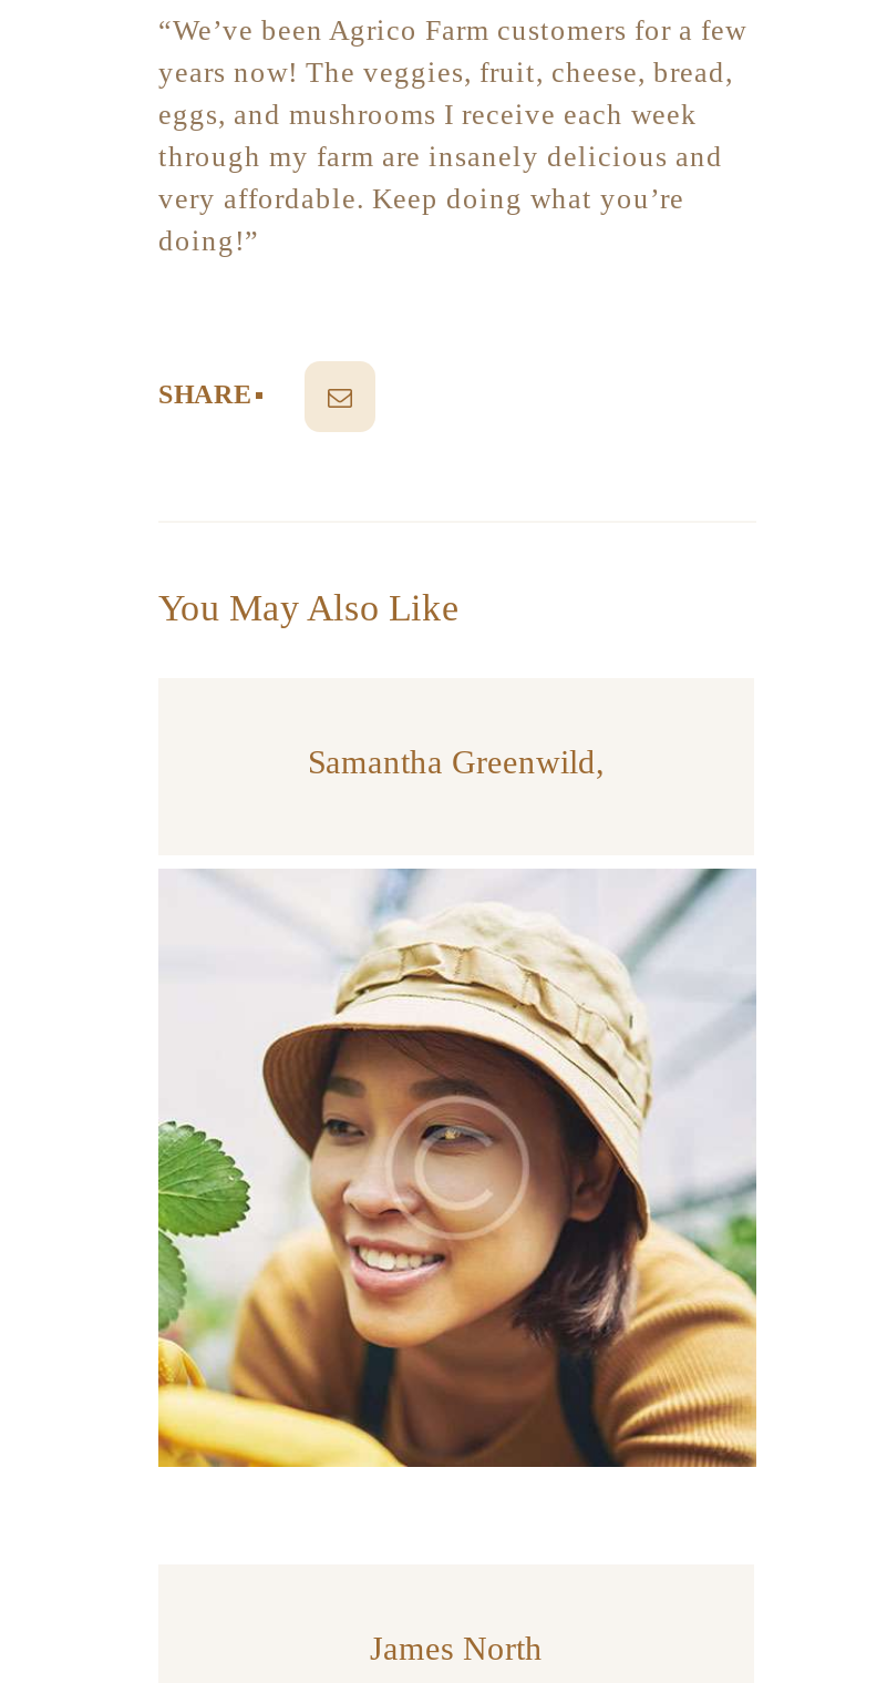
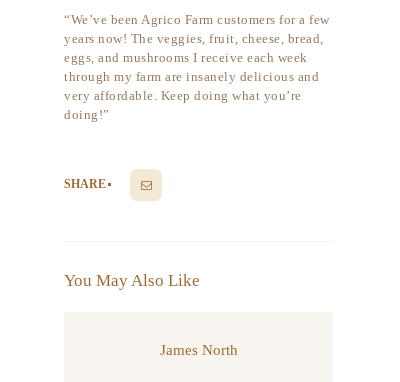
[308,744,605,779] Samantha Greenwild, -> none
[156,866,759,1469] [image] -> none

